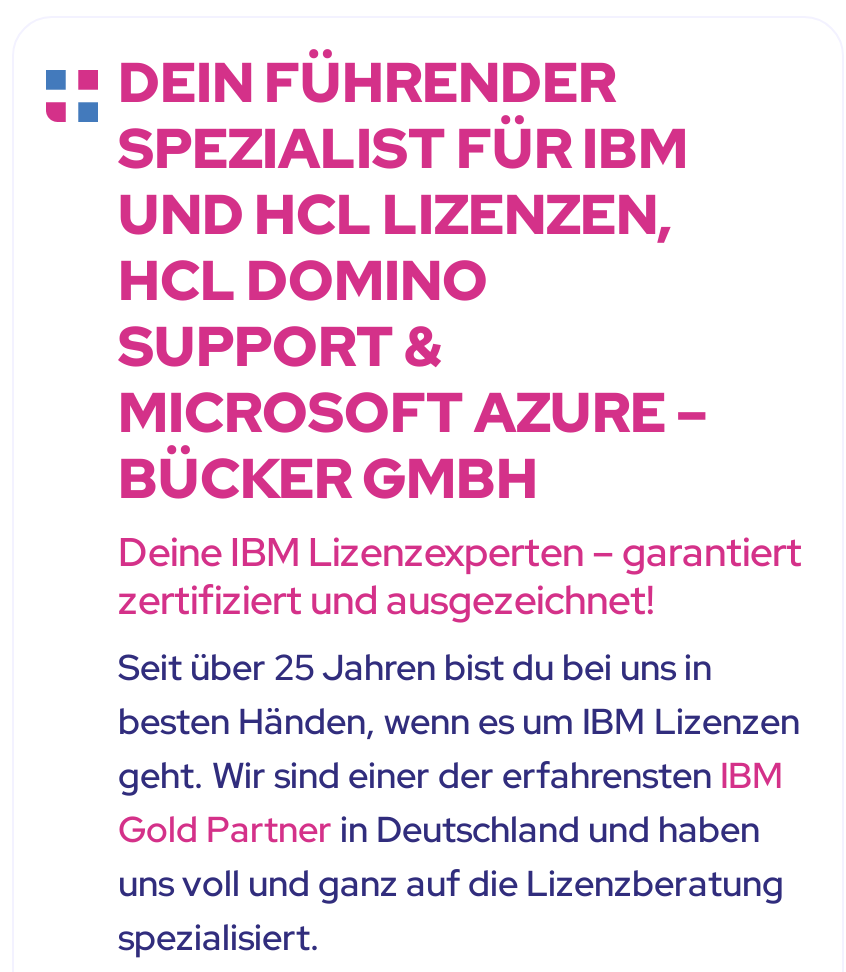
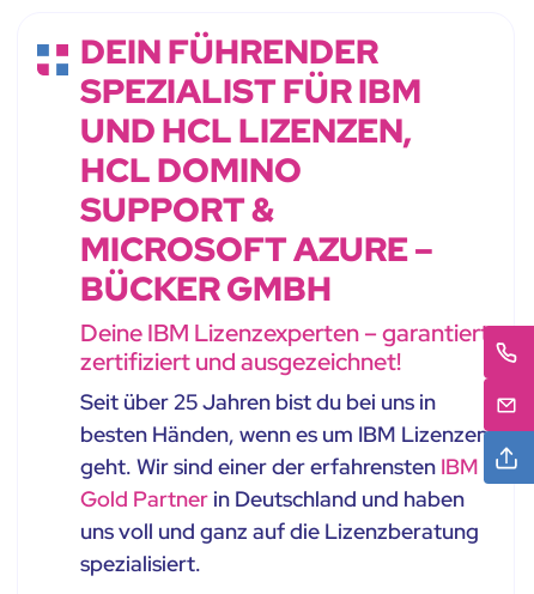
none -> [483,325,530,485] [image]

